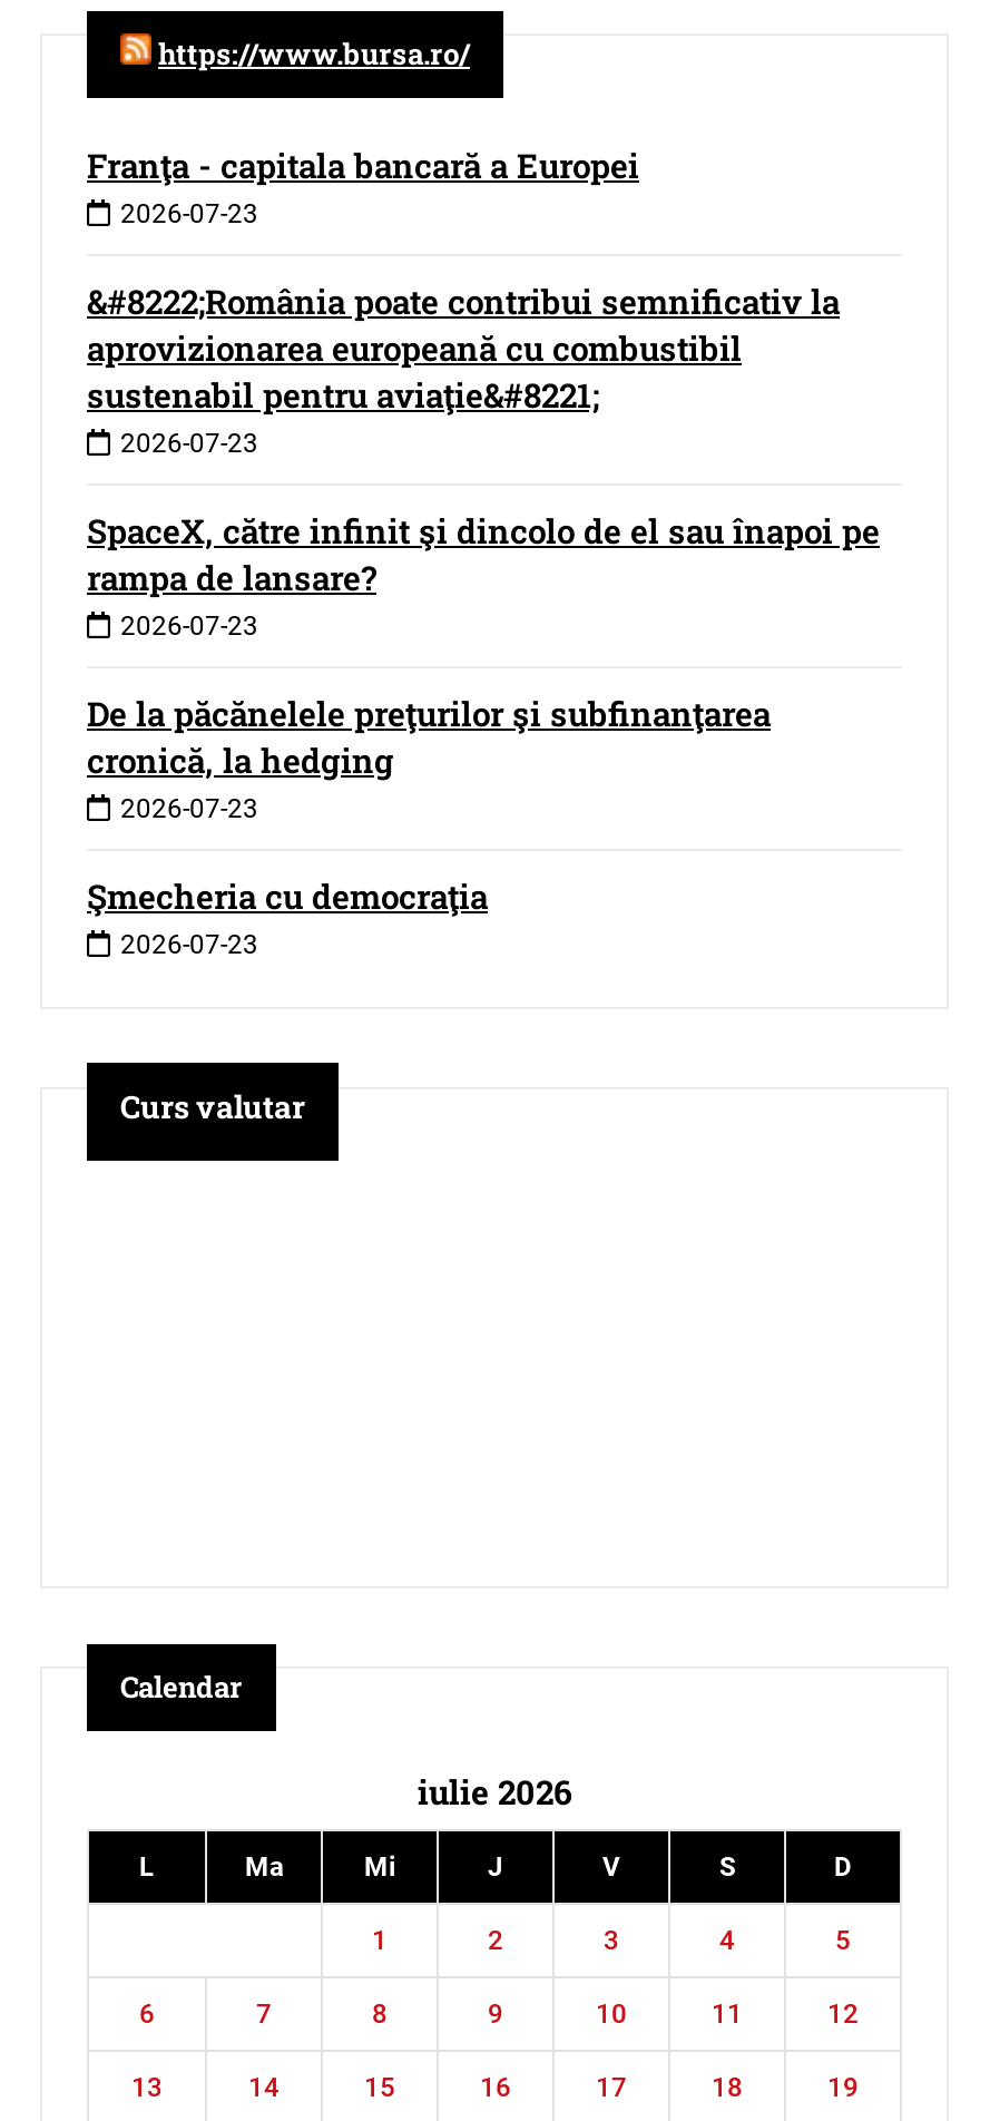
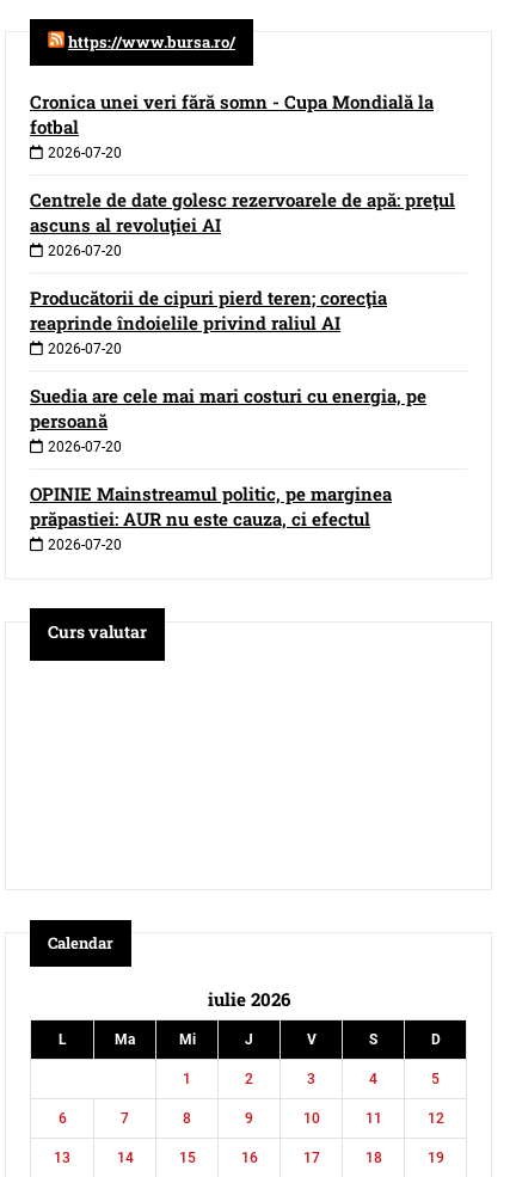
[87,142,639,229] Franţa - capitala bancară a Europei | 2026-07-23 -> [30,89,434,161] Cronica unei veri fără somn - Cupa Mondială la | fotbal | 2026-07-20
[87,278,840,458] &#8222;România poate contribui semnificativ la | aprovizionarea europeană cu combustibil | sustenabil pentru aviaţie&#8221; | 2026-07-23 -> [30,187,455,259] Centrele de date golesc rezervoarele de apă: preţul | ascuns al revoluţiei AI | 2026-07-20
[87,507,880,641] SpaceX, către infinit şi dincolo de el sau înapoi pe | rampa de lansare? | 2026-07-23 -> [30,285,387,357] Producătorii de cipuri pierd teren; corecţia | reaprinde îndoielile privind raliul AI | 2026-07-20
[87,690,771,823] De la păcănelele preţurilor şi subfinanţarea | cronică, la hedging | 2026-07-23 -> [30,383,426,455] Suedia are cele mai mari costuri cu energia, pe | persoană | 2026-07-20
[87,872,488,959] Şmecheria cu democraţia | 2026-07-23 -> [30,481,392,553] OPINIE Mainstreamul politic, pe marginea | prăpastiei: AUR nu este cauza, ci efectul | 2026-07-20

